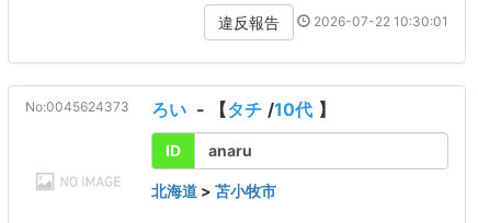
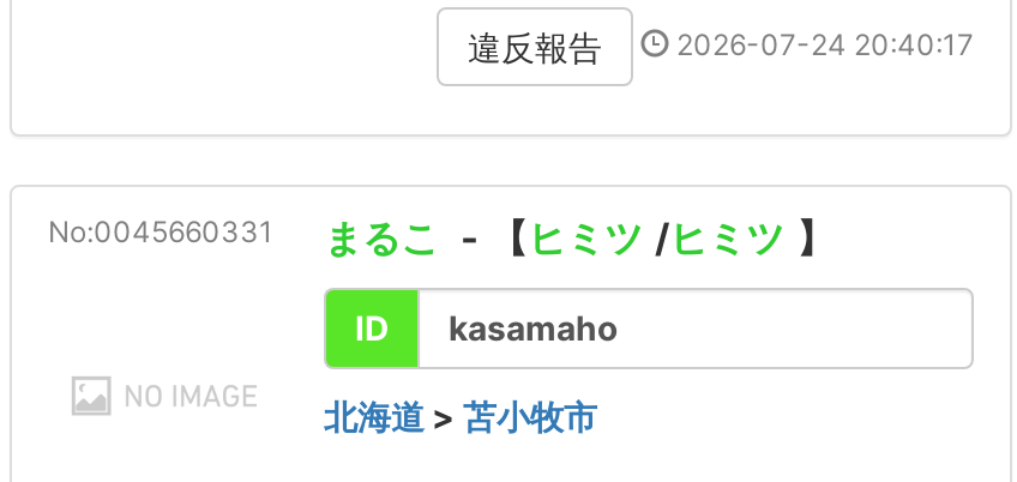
[218,13,448,32] 違反報告 2026-07-22 10:30:01 -> [468,26,974,67] 違反報告 2026-07-24 20:40:17
[25,98,335,120] No:0045624373 | ろい - 【タチ /10代 】 -> [48,213,835,261] No:0045660331 | まるこ - 【ヒミツ /ヒミツ 】
[208,141,252,160] anaru -> [449,307,619,348] kasamaho

